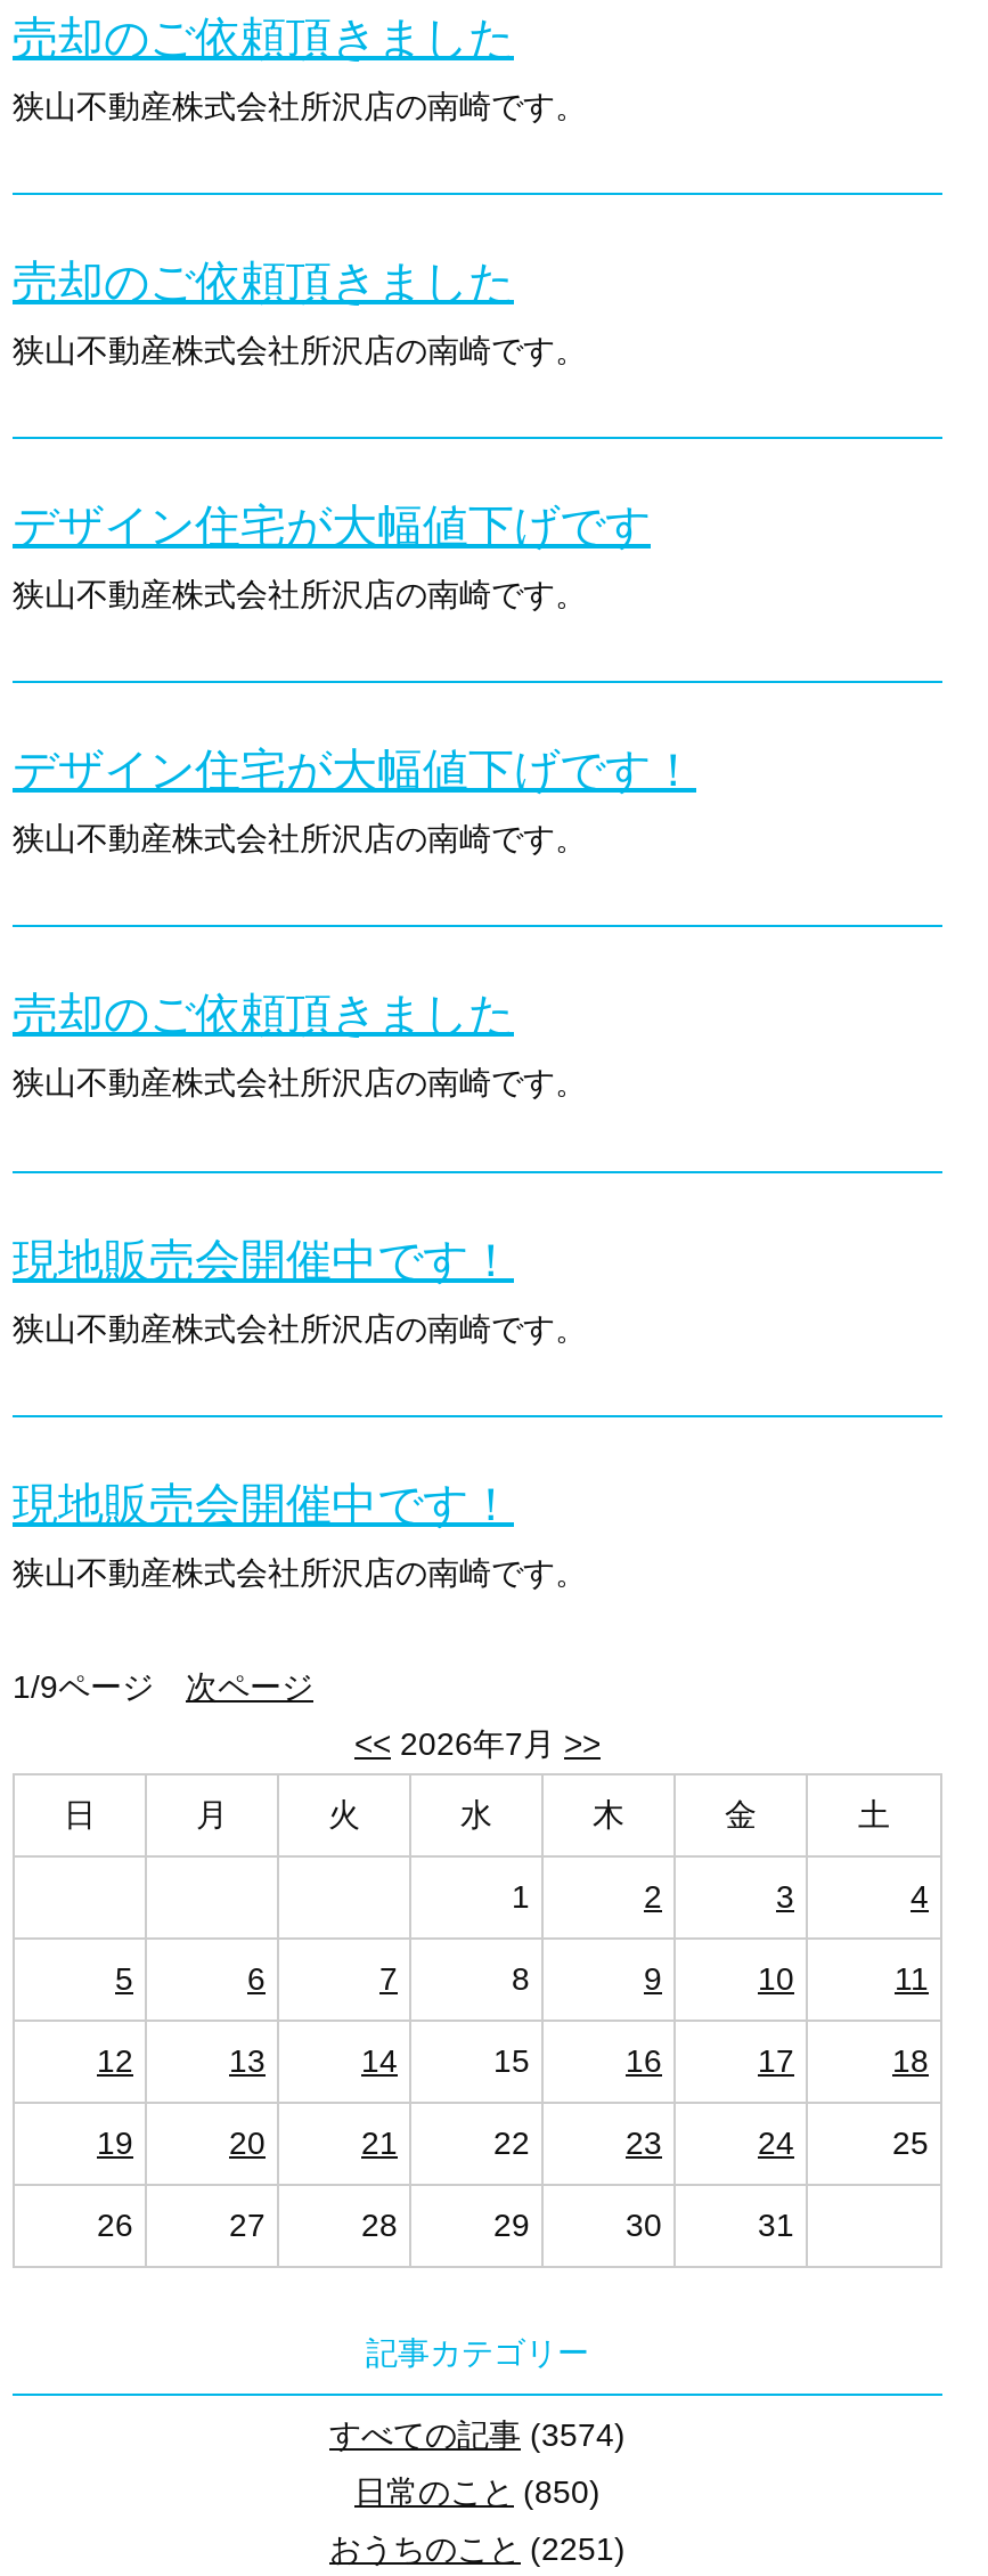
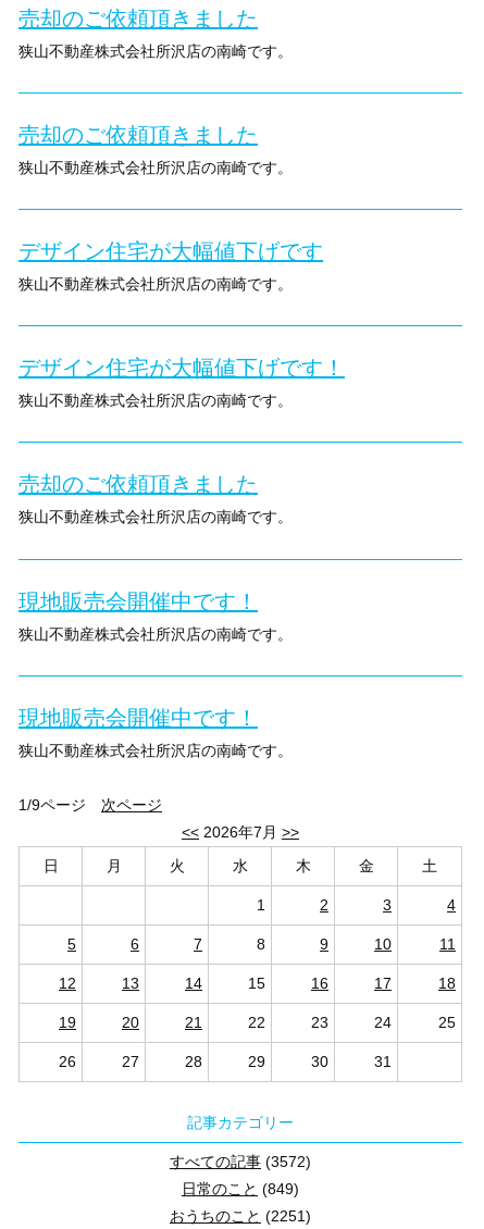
[329,2416,626,2453] すべての記事(3574) -> [170,1153,311,1170] すべての記事(3572)
[354,2473,601,2510] 日常のこと(850) -> [182,1180,299,1197] 日常のこと(849)

